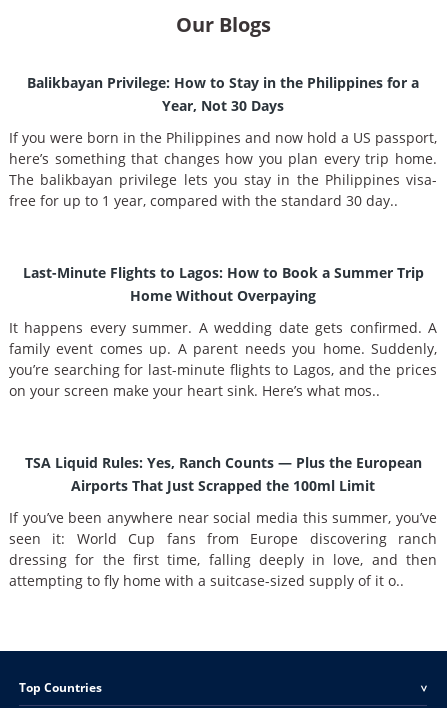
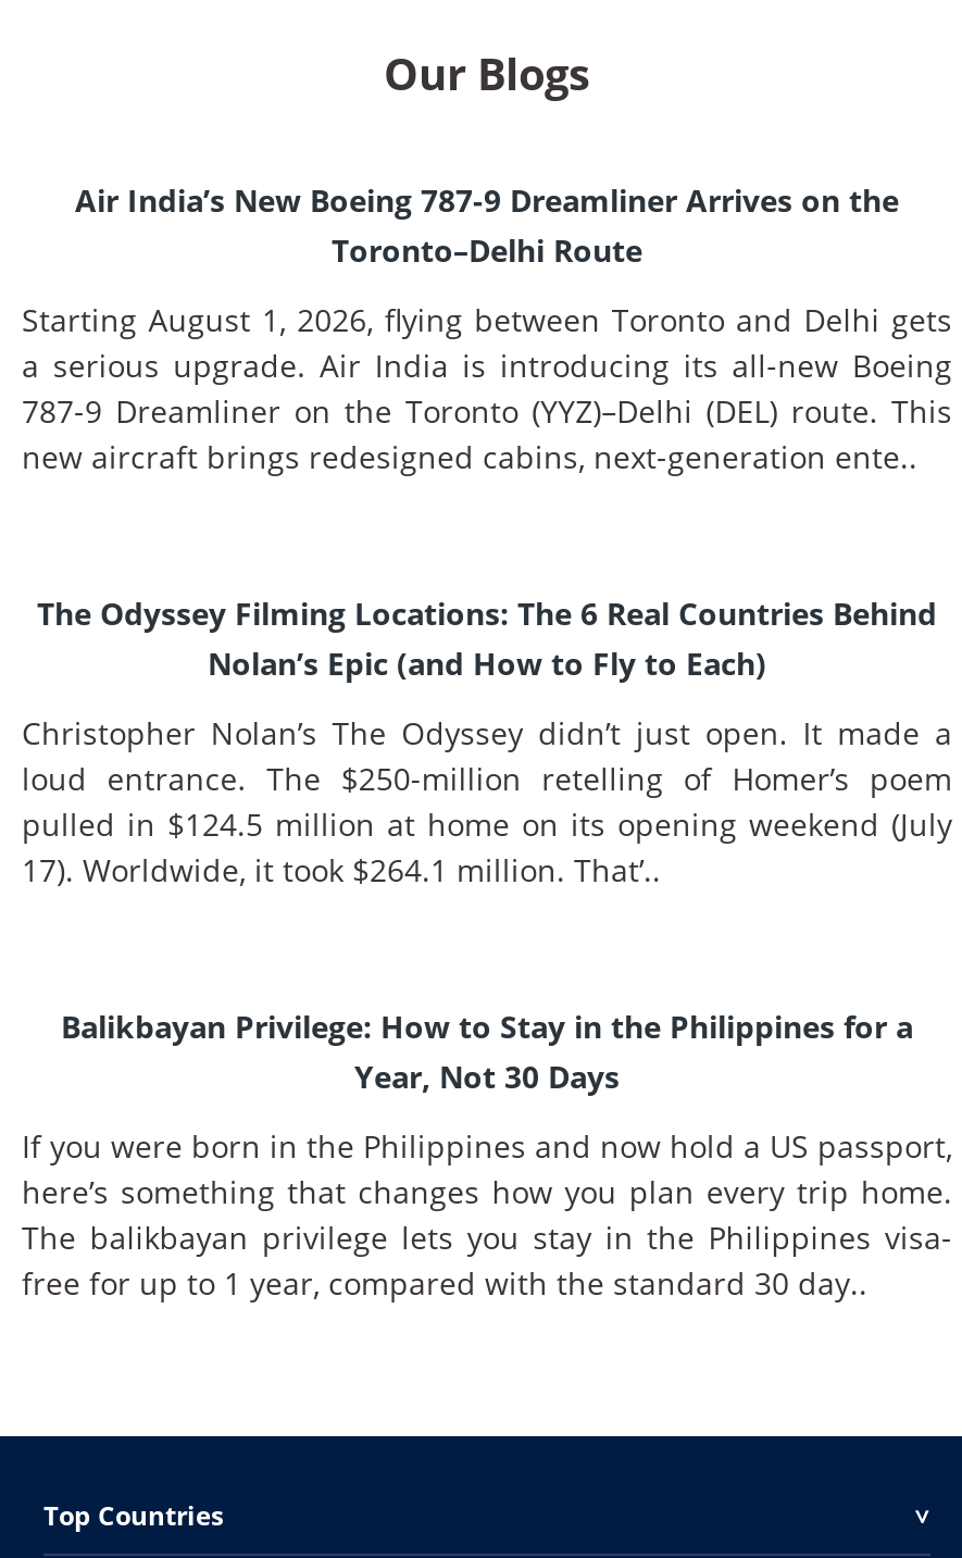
none -> [22,180,952,478] Air India’s New Boeing 787-9 Dreamliner Arrives on the | Toronto–Delhi Route | Starting August 1, 2026, flying between Toronto and Delhi gets | a serious upgrade. Air India is introducing its all-new Boeing | 787-9 Dreamliner on the Toronto (YYZ)–Delhi (DEL) route. This | new aircraft brings redesigned cabins, next-generation ente..
none -> [22,593,952,891] The Odyssey Filming Locations: The 6 Real Countries Behind | Nolan’s Epic (and How to Fly to Each) | Christopher Nolan’s The Odyssey didn’t just open. It made a | loud entrance. The $250-million retelling of Homer’s poem | pulled in $124.5 million at home on its opening weekend (July | 17). Worldwide, it took $264.1 million. That’..
moved [9,73,437,210] -> [22,1006,952,1304]: Balikbayan Privilege: How to Stay in the Philippines for a | Year, Not 30 Days | If you were born in the Philippines and now hold a US passport, | here’s something that changes how you plan every trip home. | The balikbayan privilege lets you stay in the Philippines visa- | free for up to 1 year, compared with the standard 30 day..
[9,263,437,400] Last-Minute Flights to Lagos: How to Book a Summer Trip | Home Without Overpaying | It happens every summer. A wedding date gets confirmed. A | family event comes up. A parent needs you home. Suddenly, | you’re searching for last-minute flights to Lagos, and the prices | on your screen make your heart sink. Here’s what mos.. -> none
[9,453,437,590] TSA Liquid Rules: Yes, Ranch Counts — Plus the European | Airports That Just Scrapped the 100ml Limit | If you’ve been anywhere near social media this summer, you’ve | seen it: World Cup fans from Europe discovering ranch | dressing for the first time, falling deeply in love, and then | attempting to fly home with a suitcase-sized supply of it o.. -> none

